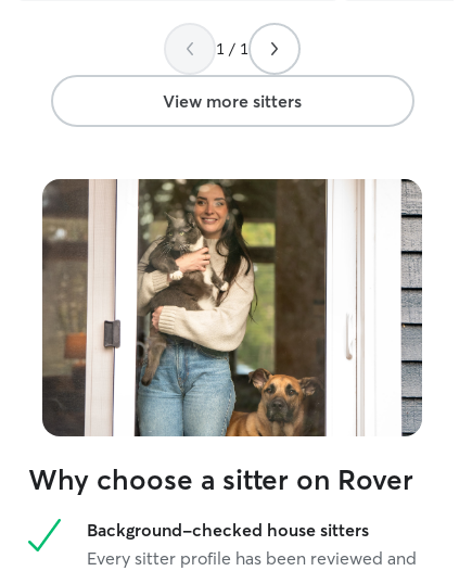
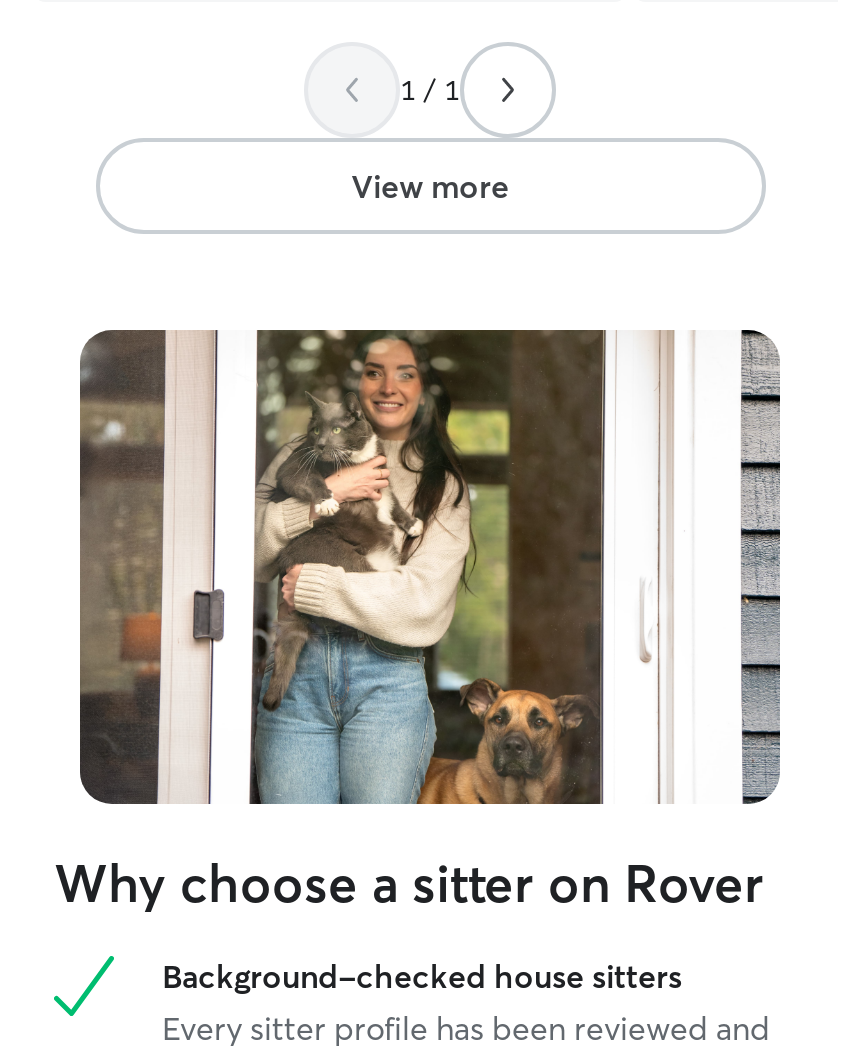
[163,90,302,111] View more sitters -> [351,165,509,205] View more

